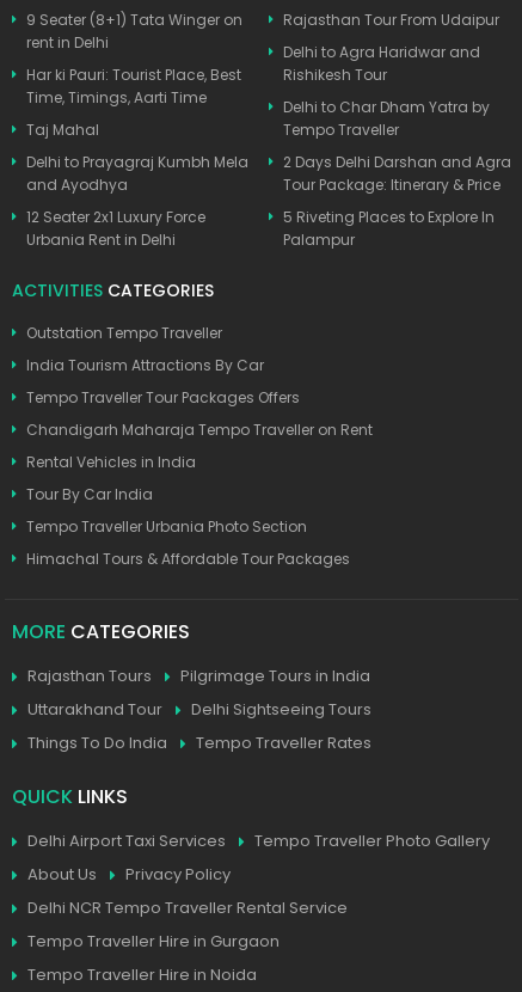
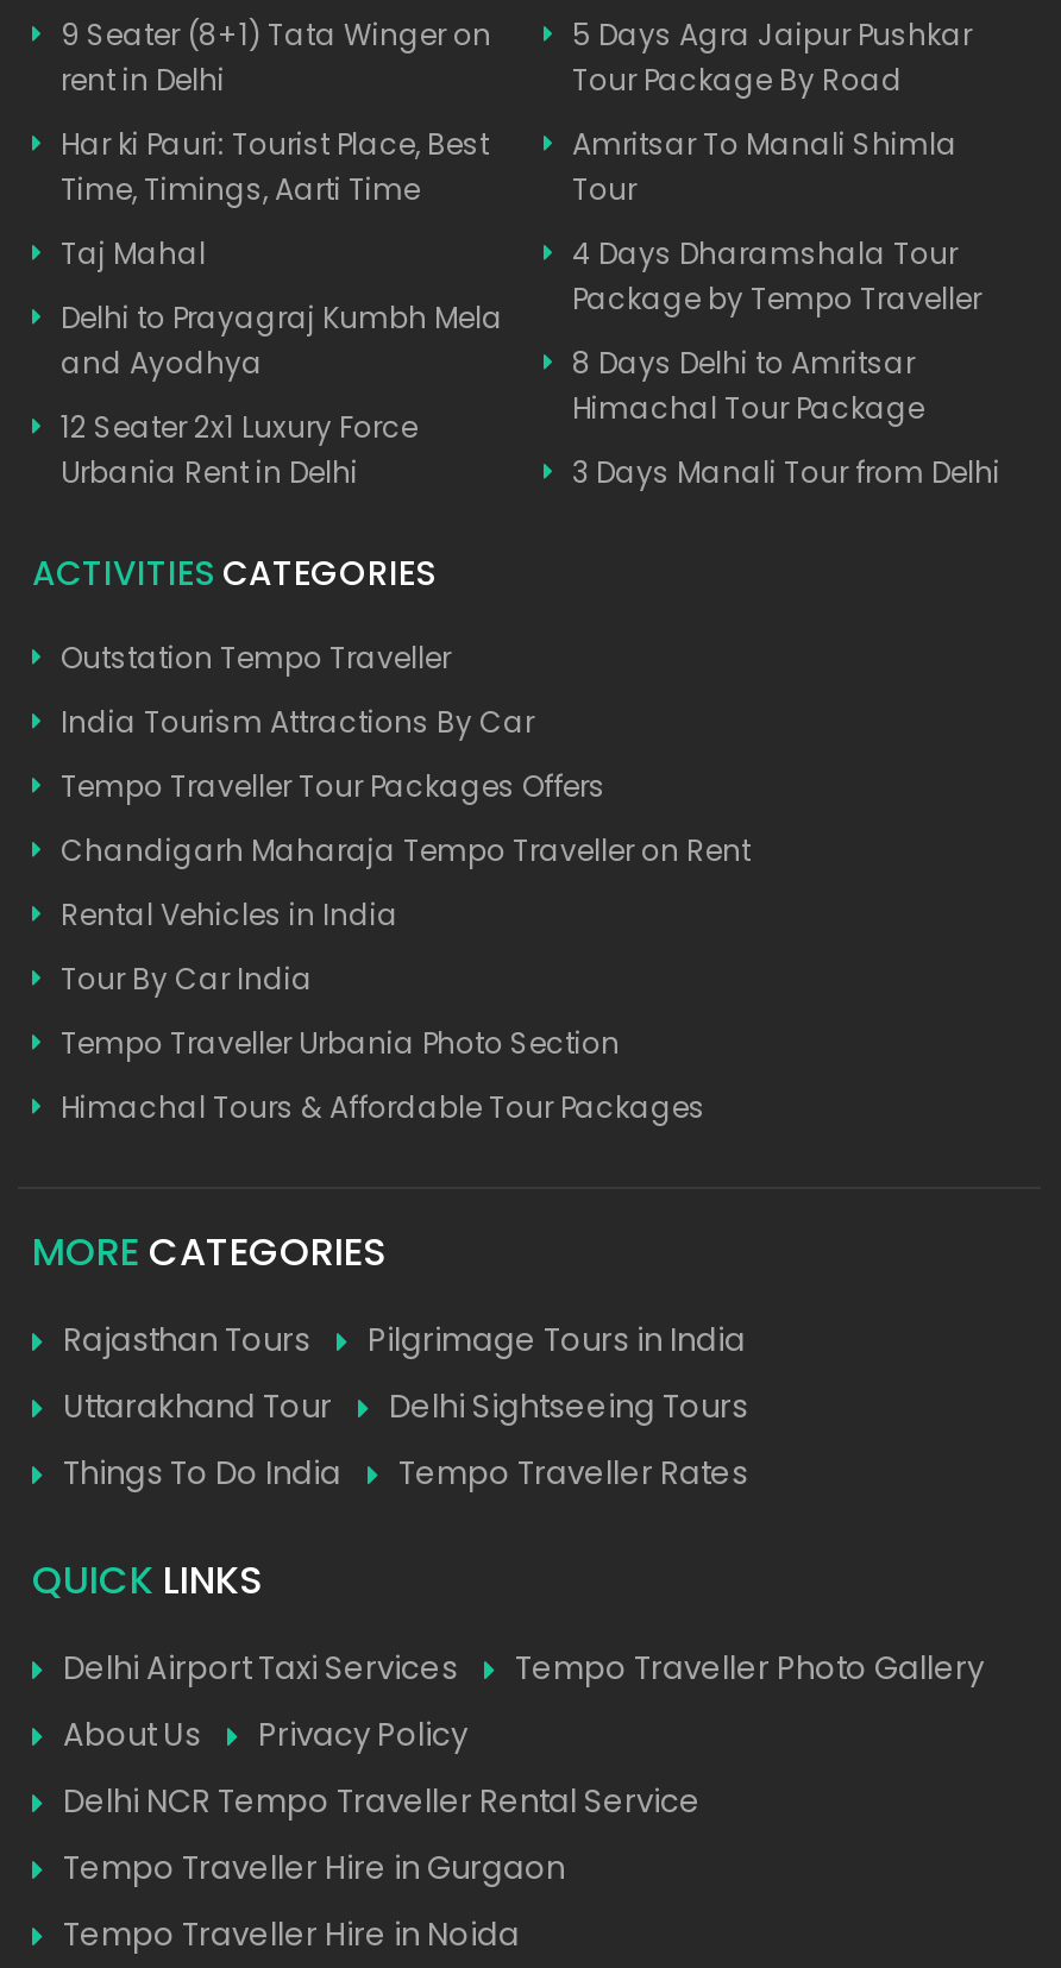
[283,9,499,29] Rajasthan Tour From Udaipur -> [572,13,972,99] 5 Days Agra Jaipur Pushkar | Tour Package By Road
[283,41,480,84] Delhi to Agra Haridwar and | Rishikesh Tour -> [572,122,958,208] Amritsar To Manali Shimla | Tour
[283,96,490,139] Delhi to Char Dham Yatra by | Tempo Traveller -> [572,232,981,317] 4 Days Dharamshala Tour | Package by Tempo Traveller
[283,151,511,194] 2 Days Delhi Darshan and Agra | Tour Package: Itinerary & Price -> [572,341,924,427] 8 Days Delhi to Amritsar | Himachal Tour Package
[283,206,495,249] 5 Riveting Places to Explore In | Palampur -> [572,451,1000,491] 3 Days Manali Tour from Delhi

